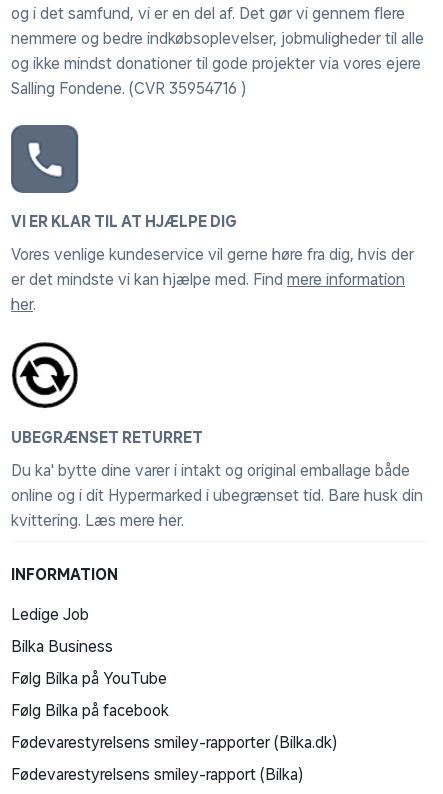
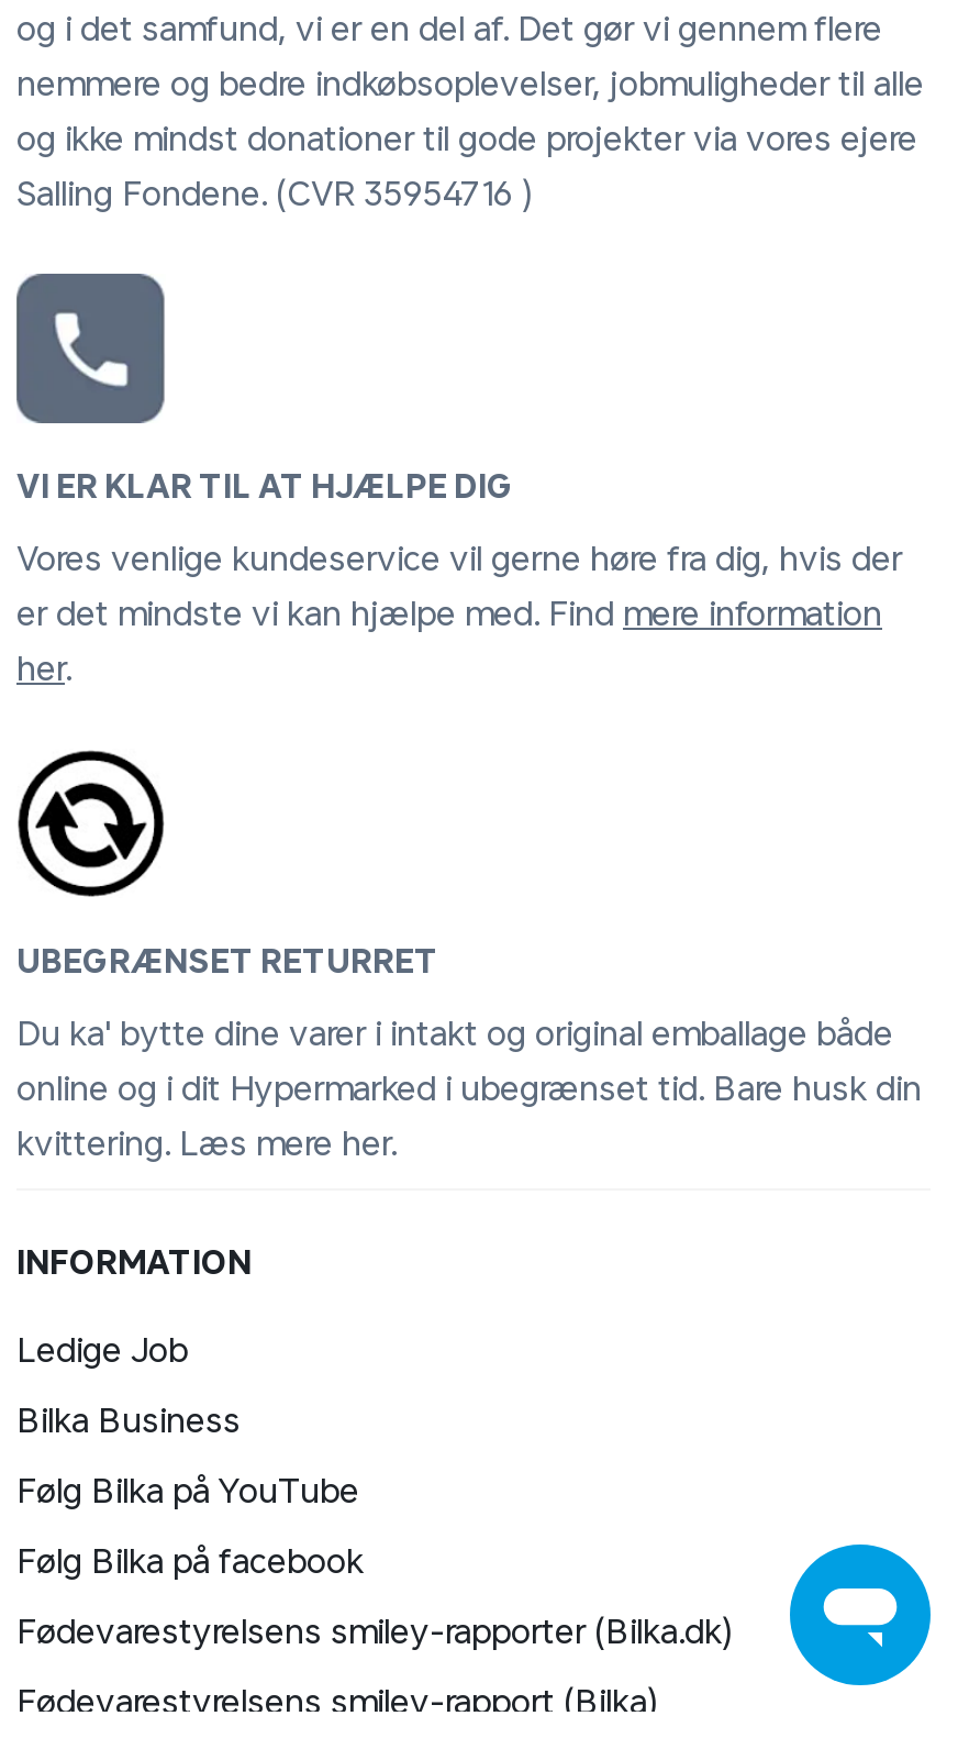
none -> [788,1541,933,1689] [image]

